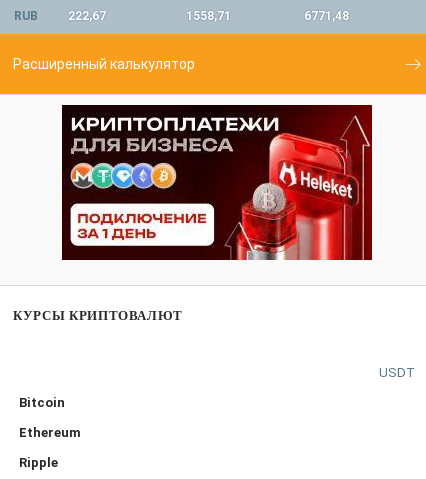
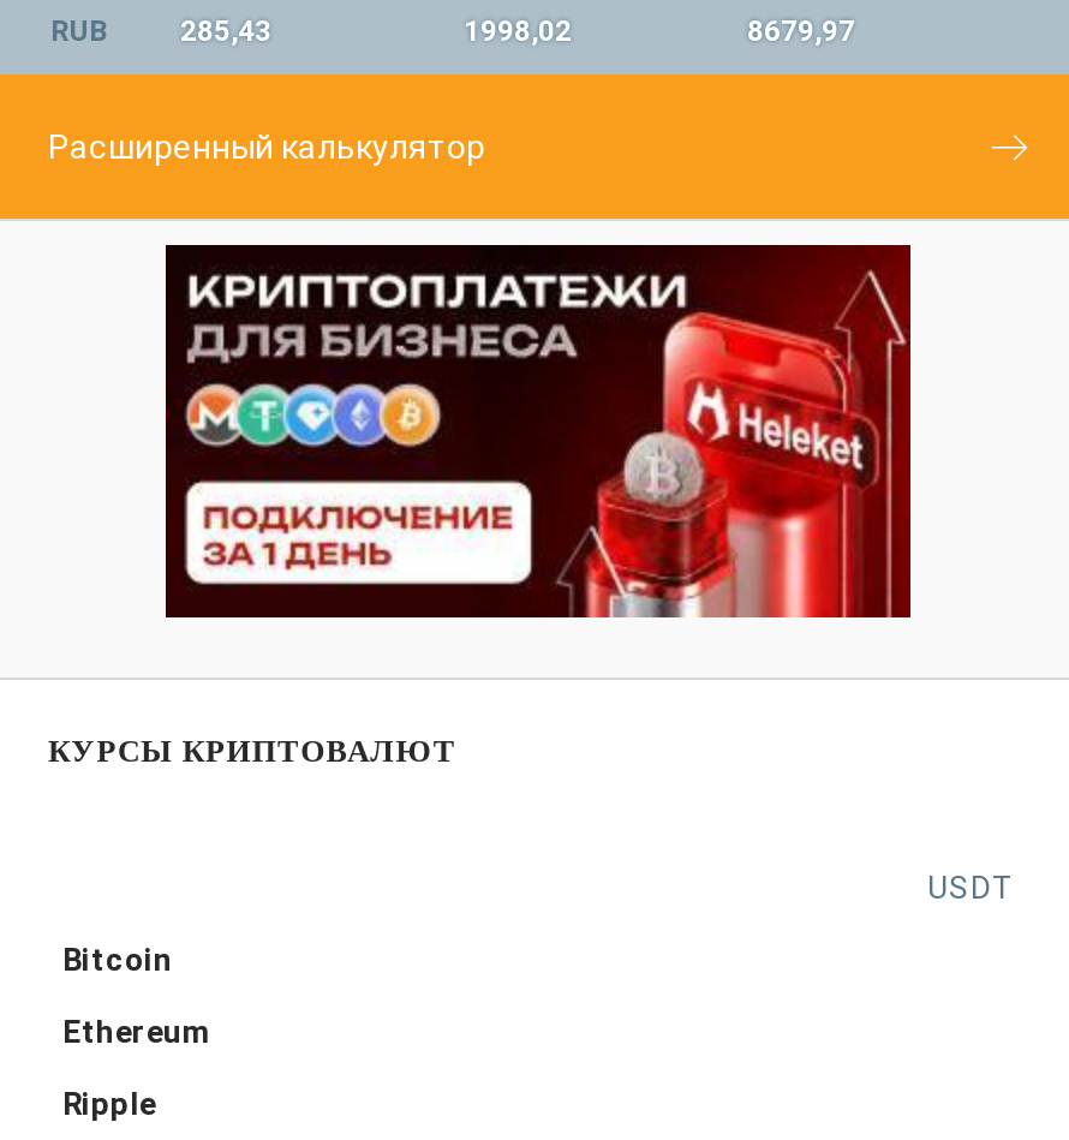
[68,9,106,23] 222,67 -> [180,15,271,49] 285,43
[186,9,231,23] 1558,71 -> [464,15,572,49] 1998,02
[304,9,349,23] 6771,48 -> [747,15,855,49] 8679,97

